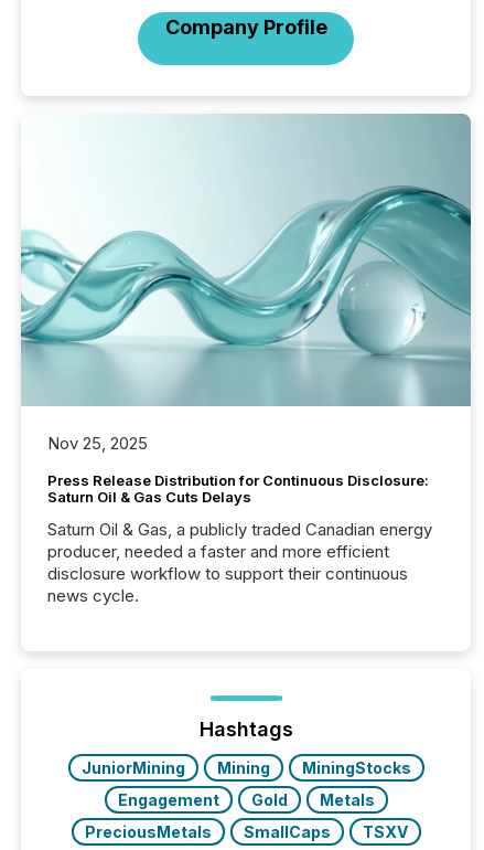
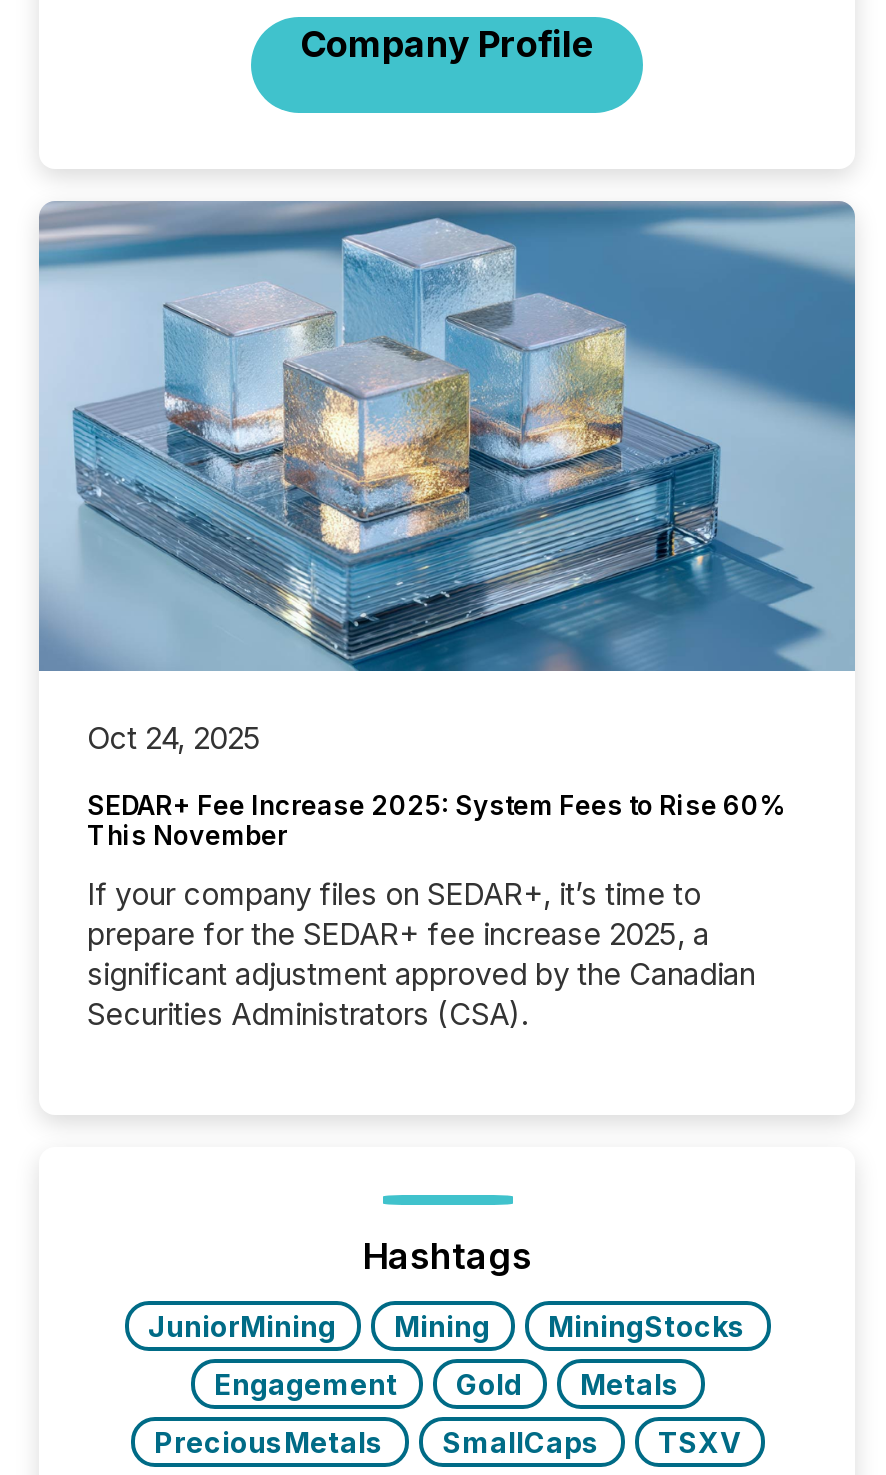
[21,114,472,454] [image] | Nov 25, 2025 -> [37,199,855,757] [image] | Oct 24, 2025
[47,472,429,506] Press Release Distribution for Continuous Disclosure: | Saturn Oil & Gas Cuts Delays -> [87,789,783,851] SEDAR+ Fee Increase 2025: System Fees to Rise 60% | This November
[47,519,432,606] Saturn Oil & Gas, a publicly traded Canadian energy | producer, needed a faster and more efficient | disclosure workflow to support their continuous | news cycle. -> [87,875,755,1033] If your company files on SEDAR+, it’s time to | prepare for the SEDAR+ fee increase 2025, a | significant adjustment approved by the Canadian | Securities Administrators (CSA).

